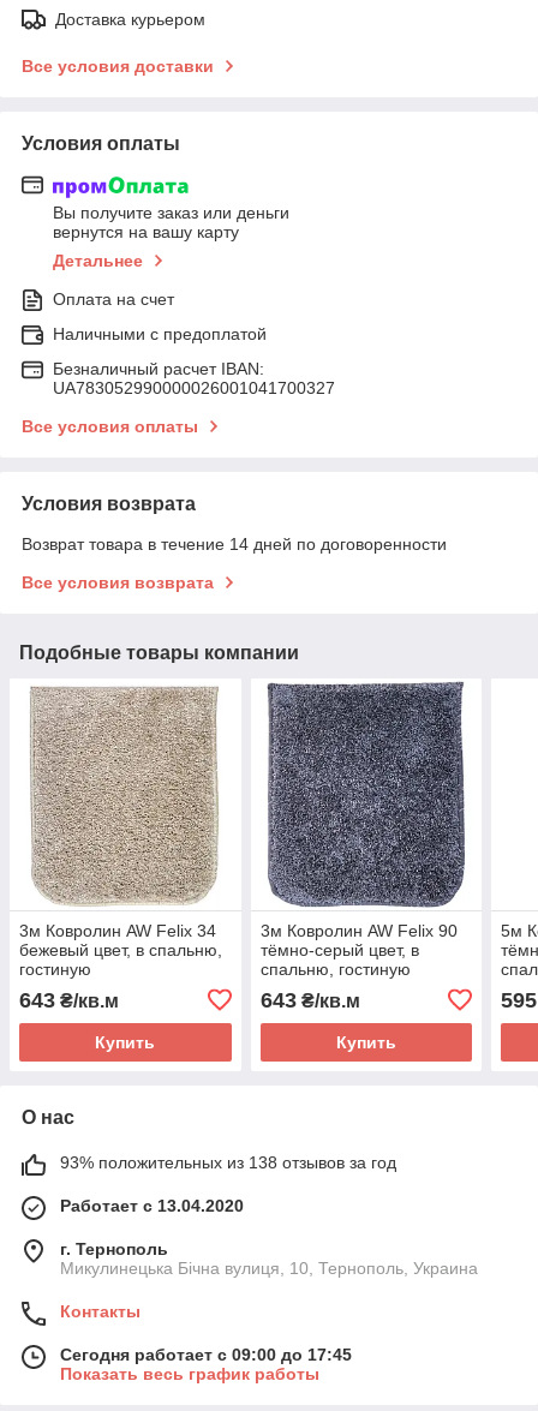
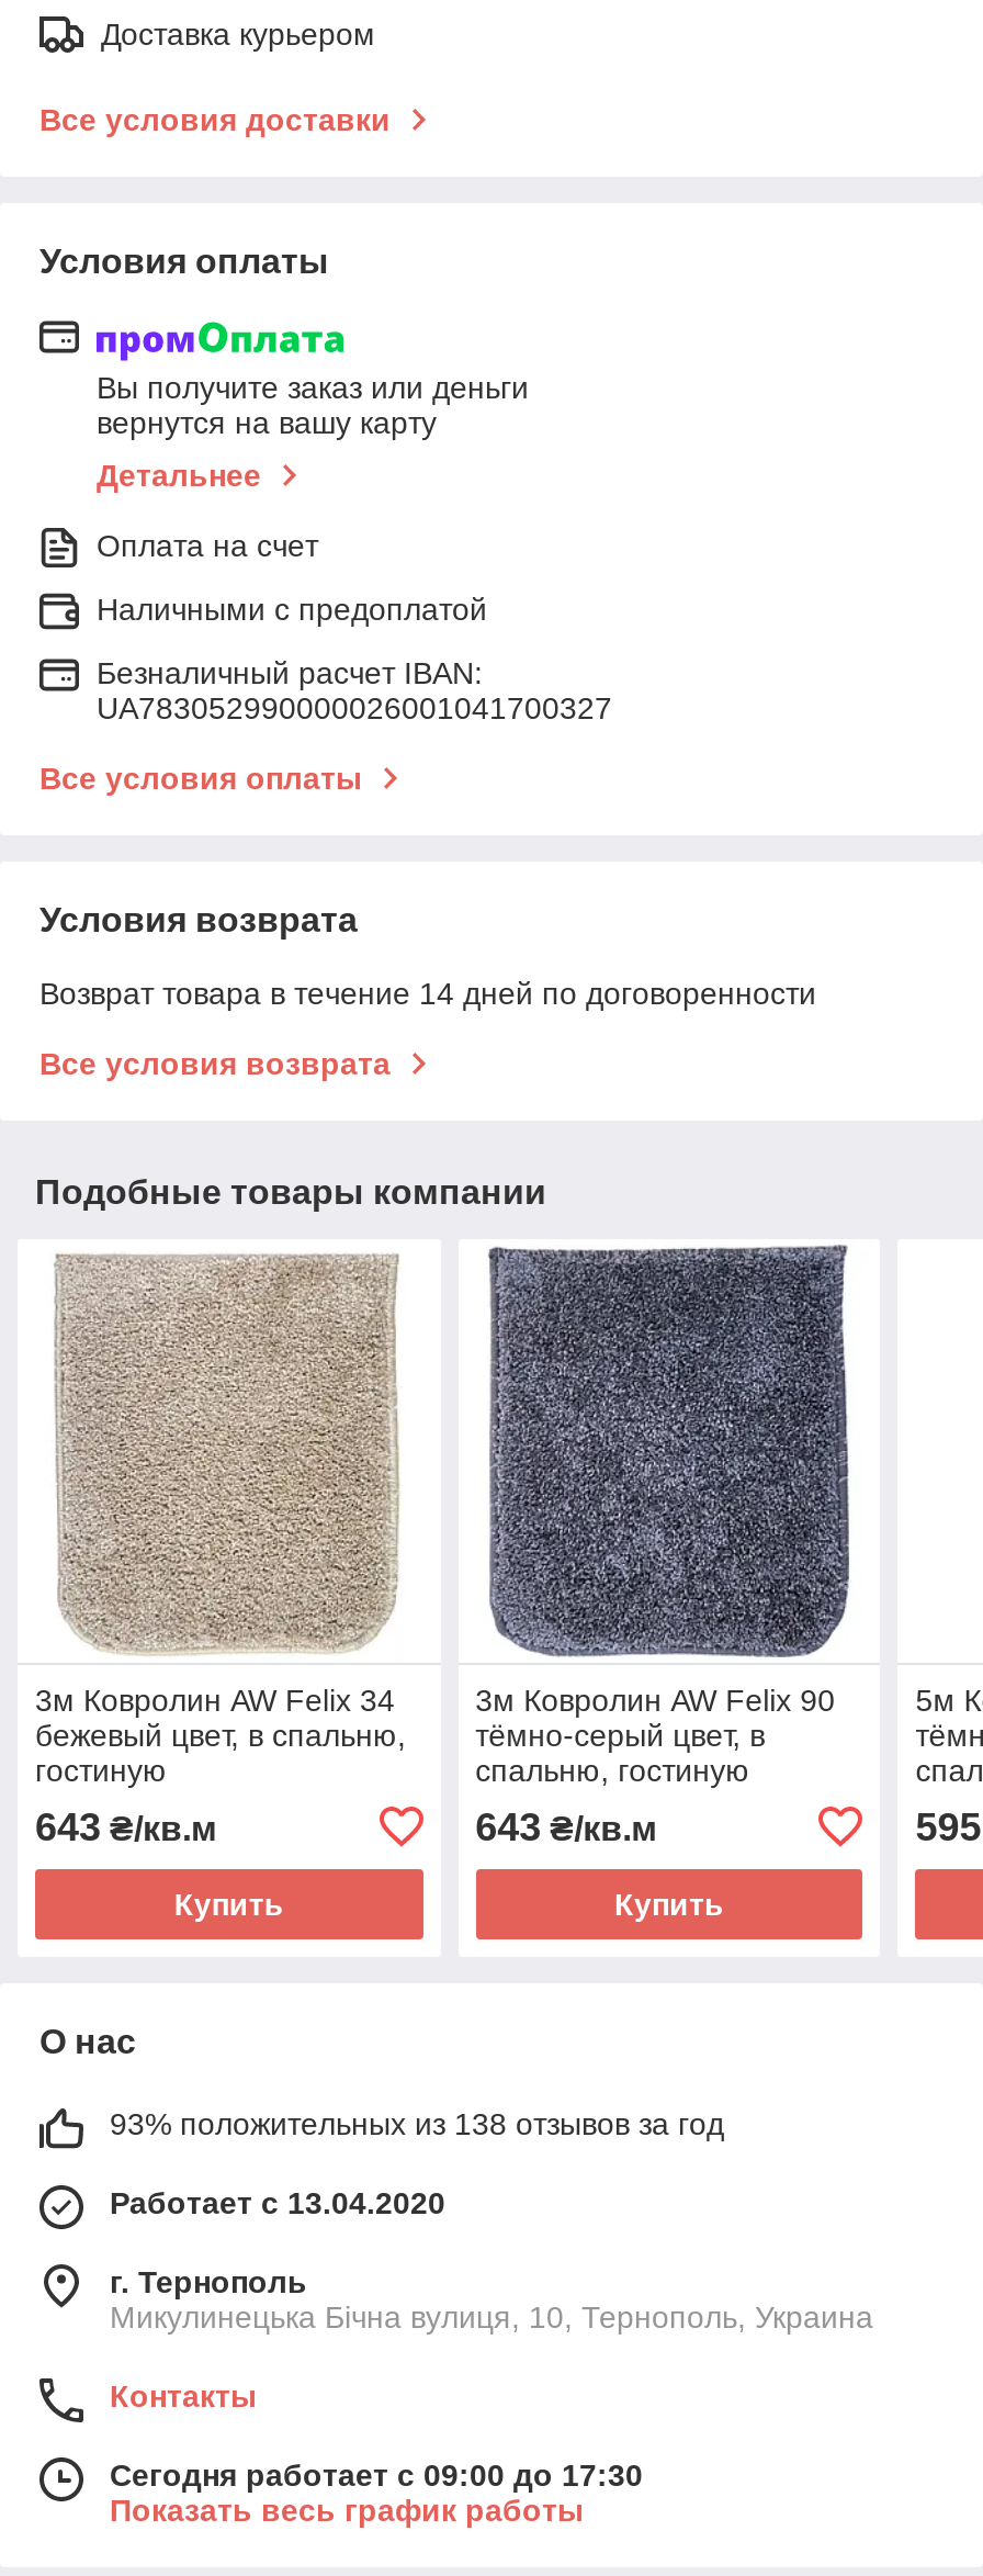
[60,1345,352,1364] Сегодня работает с 09:00 до 17:45 -> [110,2457,643,2492] Сегодня работает с 09:00 до 17:30

